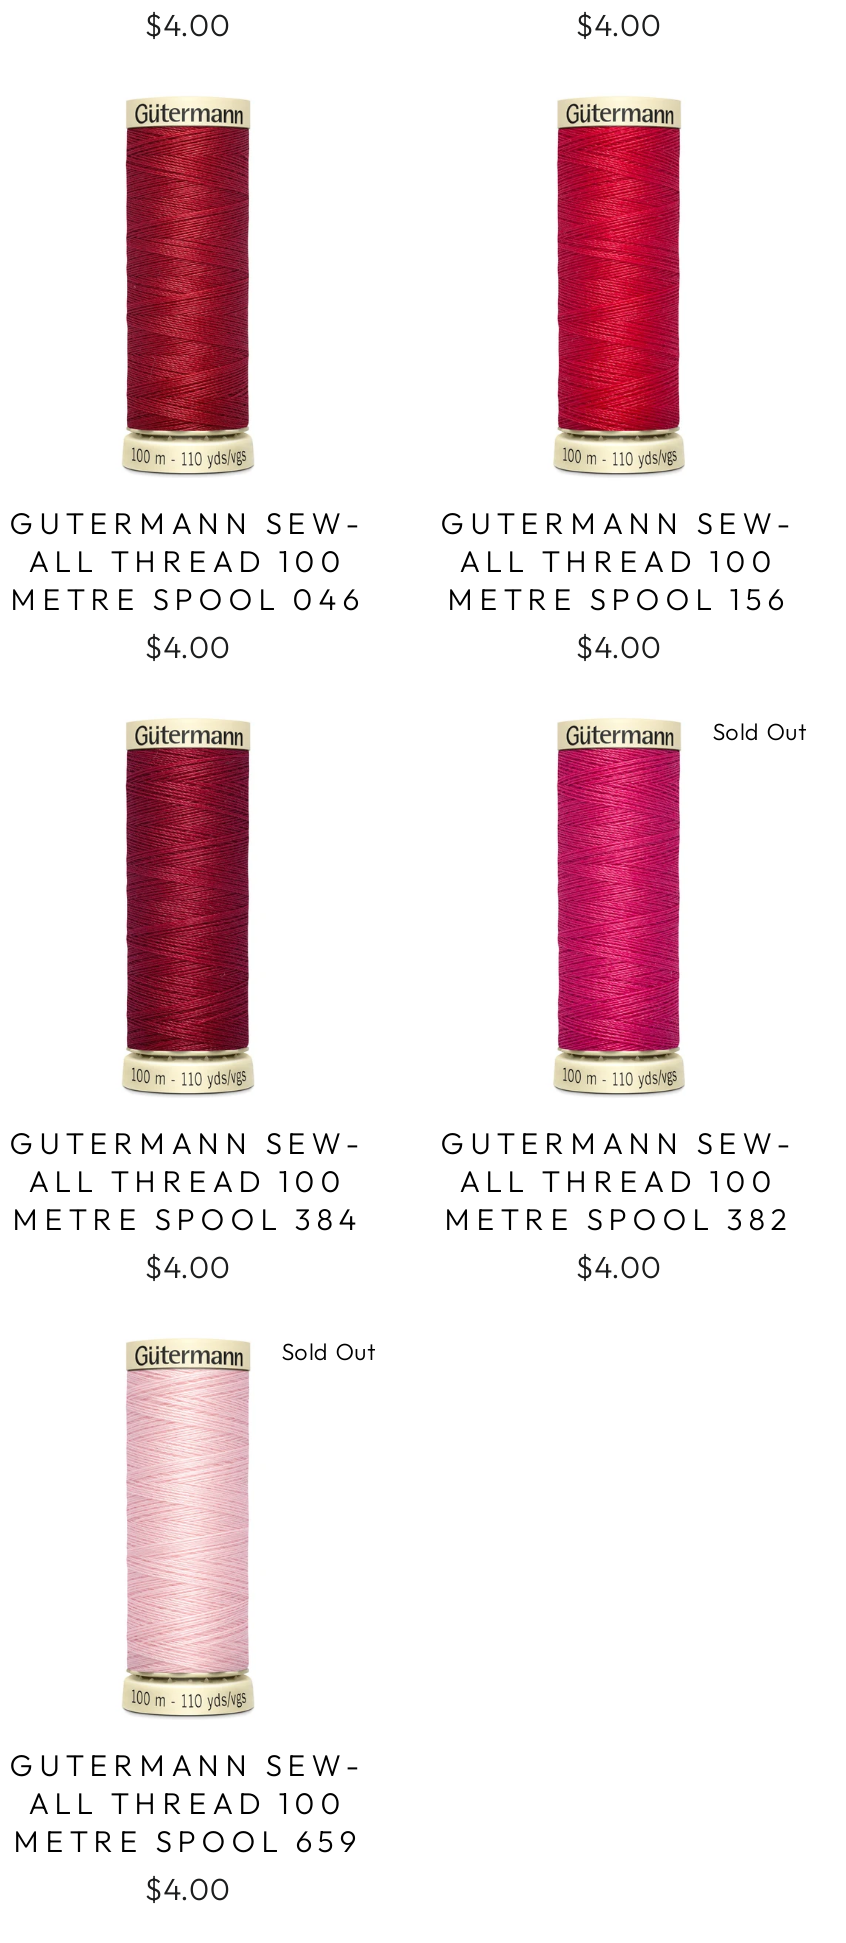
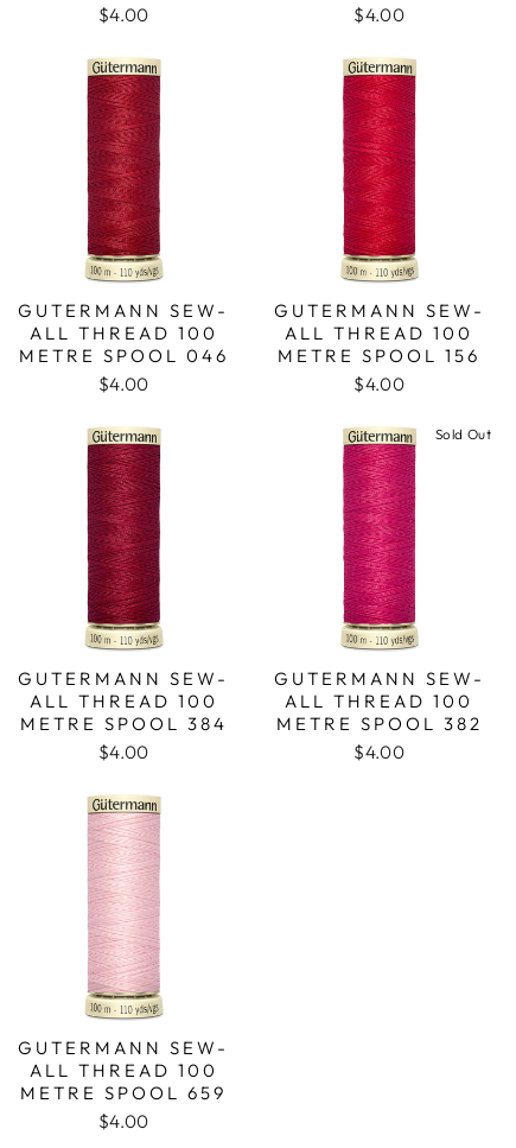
[281,1336,376,1366] Sold Out -> none

